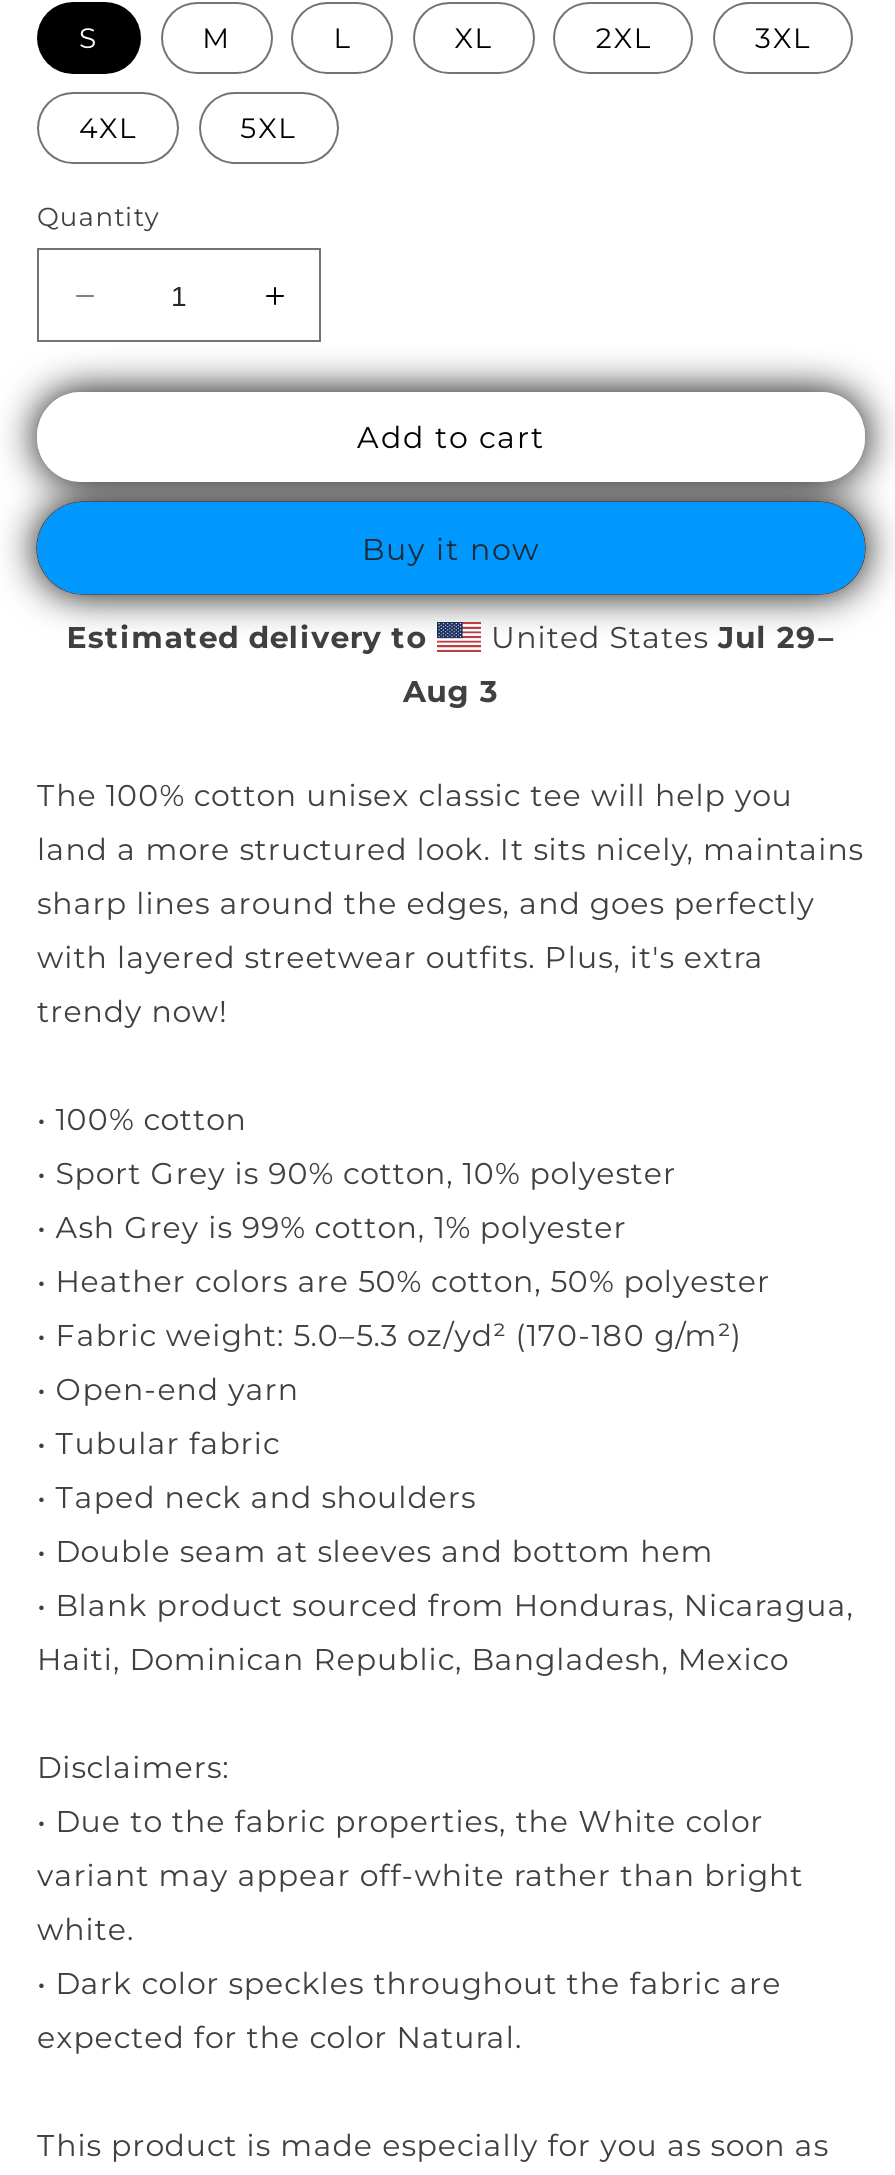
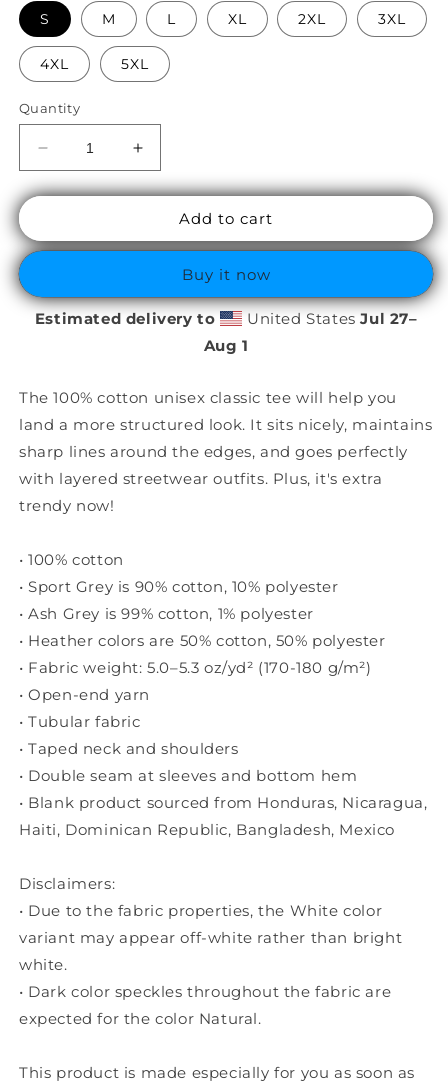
[482,618,836,656] United States Jul 29– -> [242,309,417,328] United States Jul 27–
[403,672,499,710] Aug 3 -> [203,336,248,355] Aug 1

